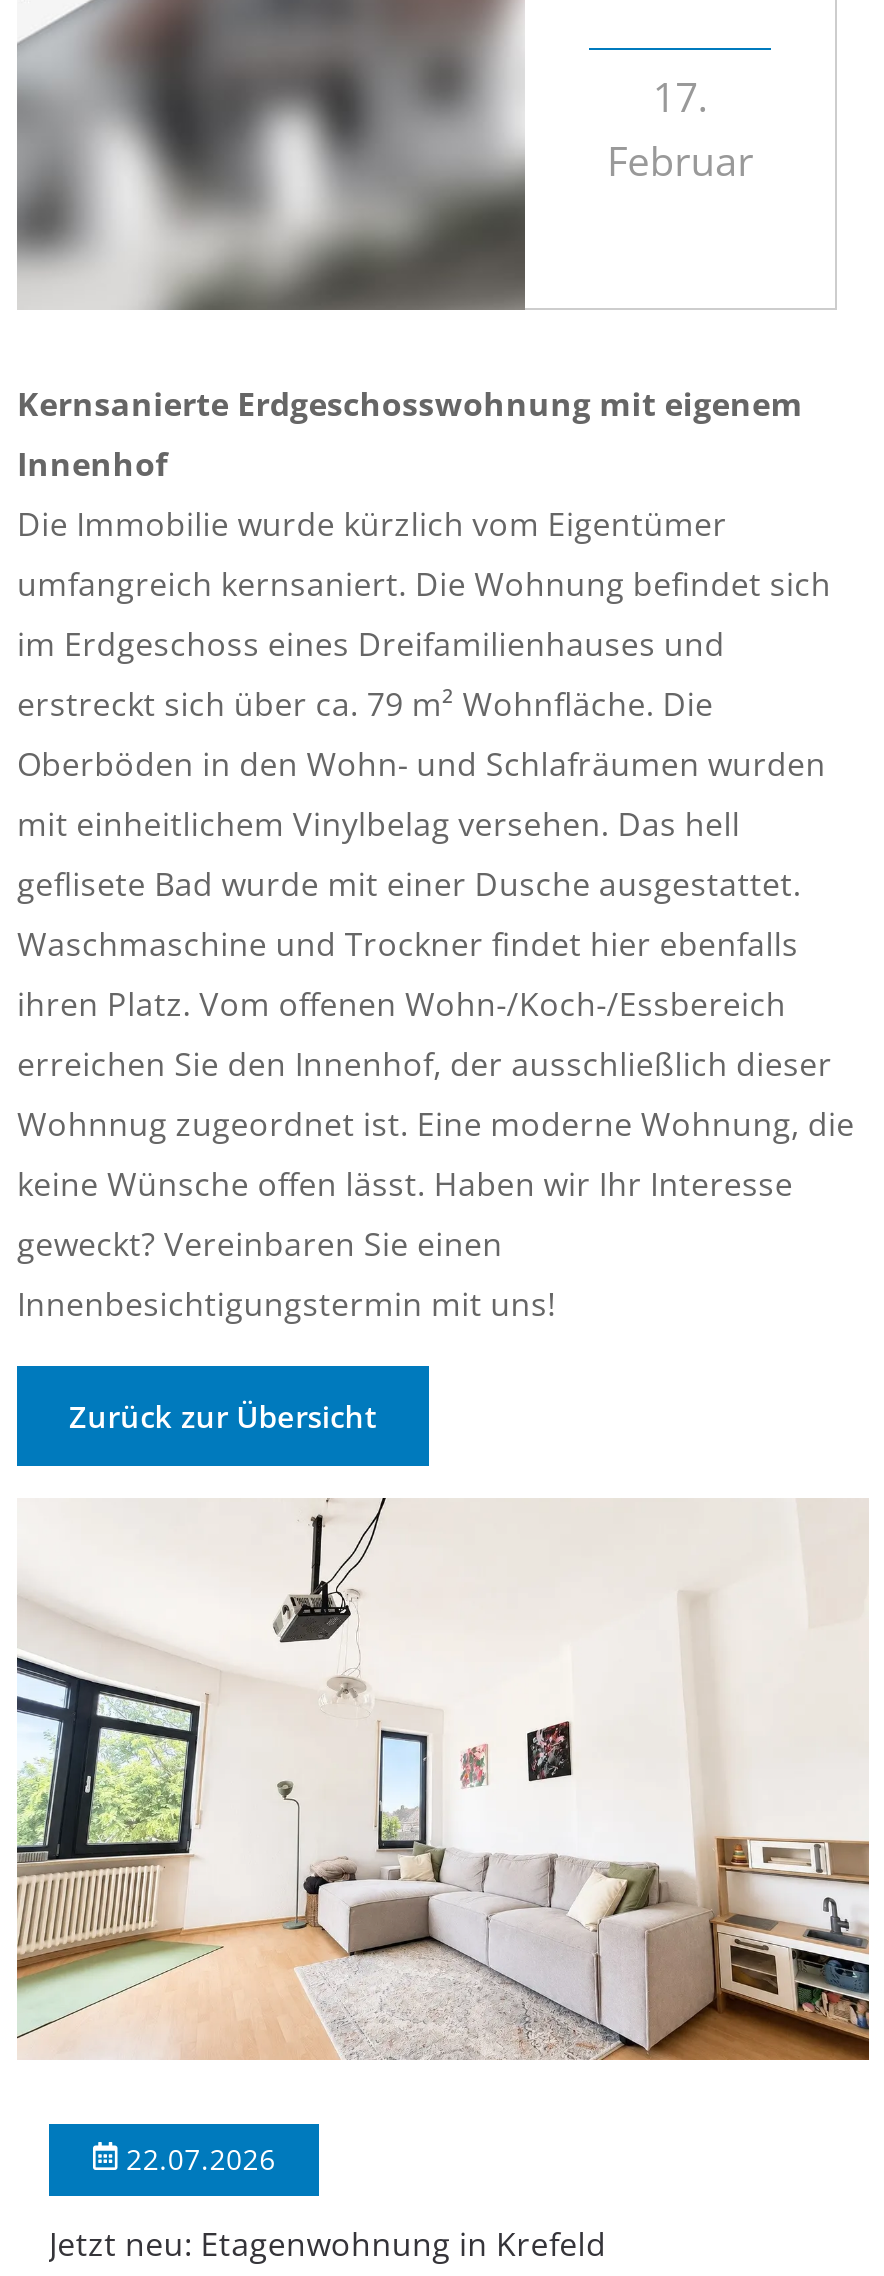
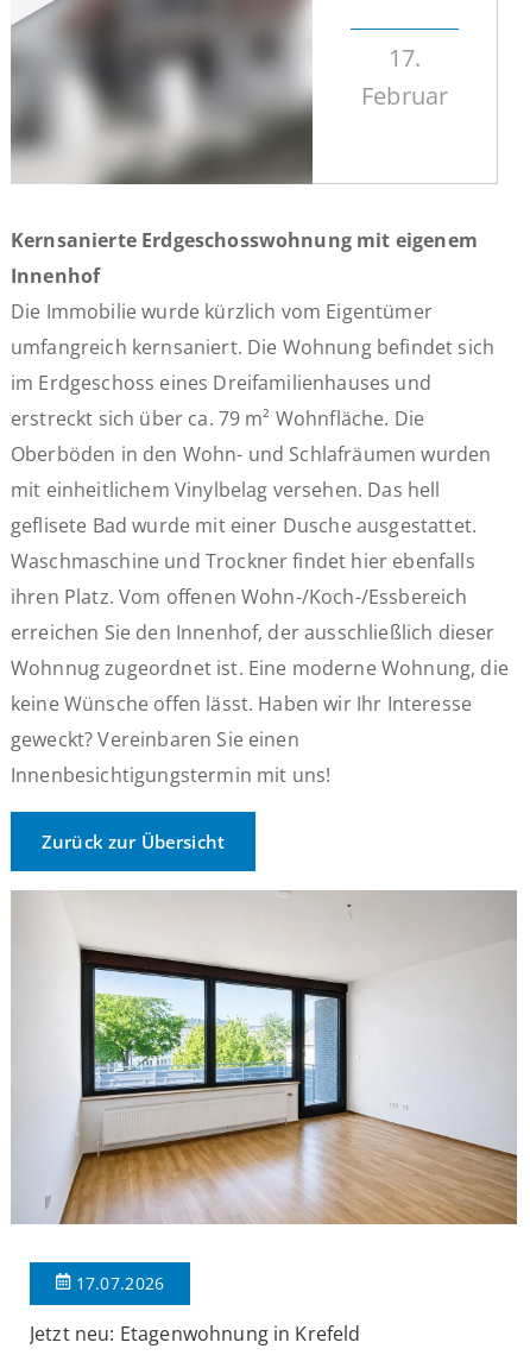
[17,1498,871,2178] [image] | 22.07.2026 -> [11,890,518,1294] [image] | 17.07.2026

